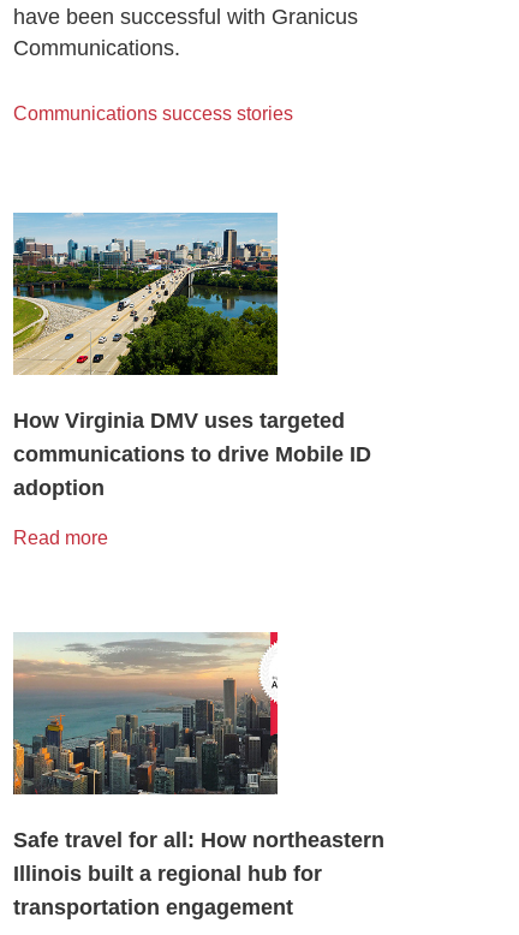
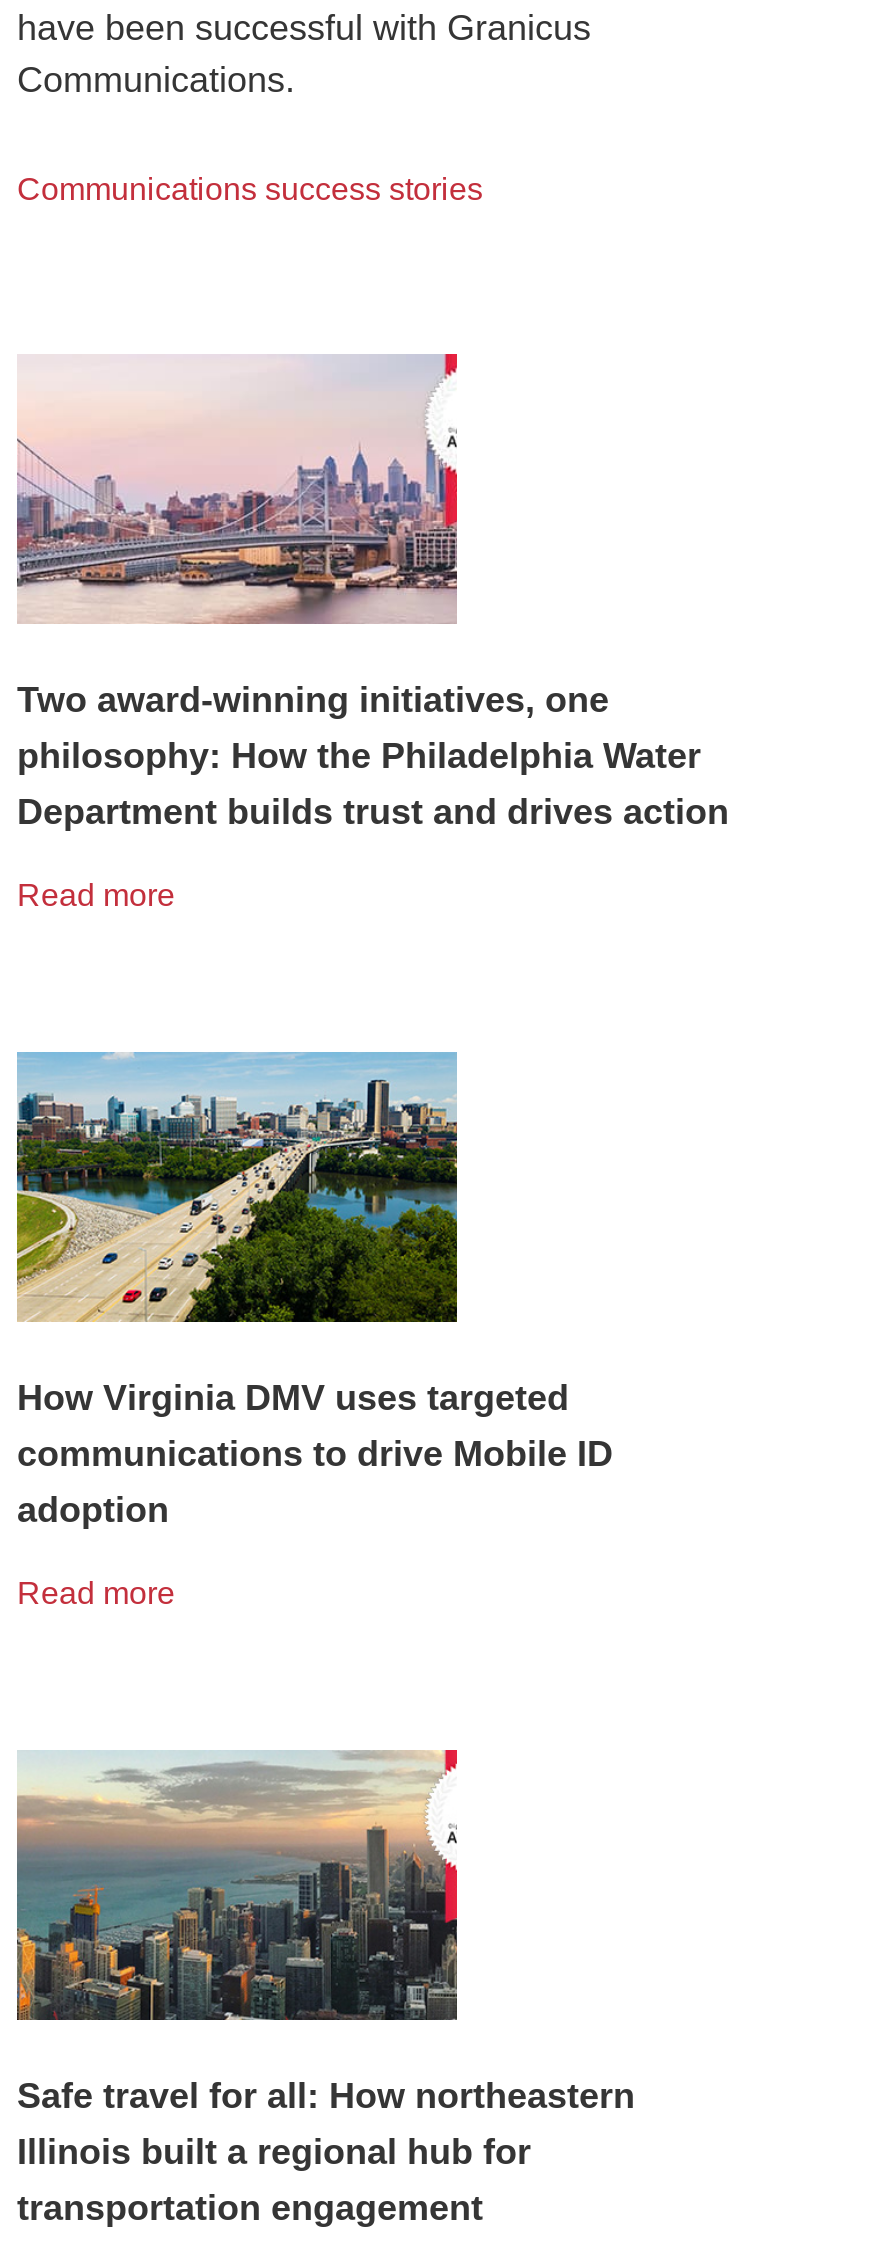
none -> [15,352,729,911] [image] | Two award-winning initiatives, one | philosophy: How the Philadelphia Water | Department builds trust and drives action | Read more

